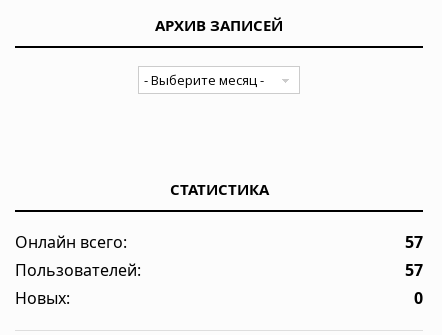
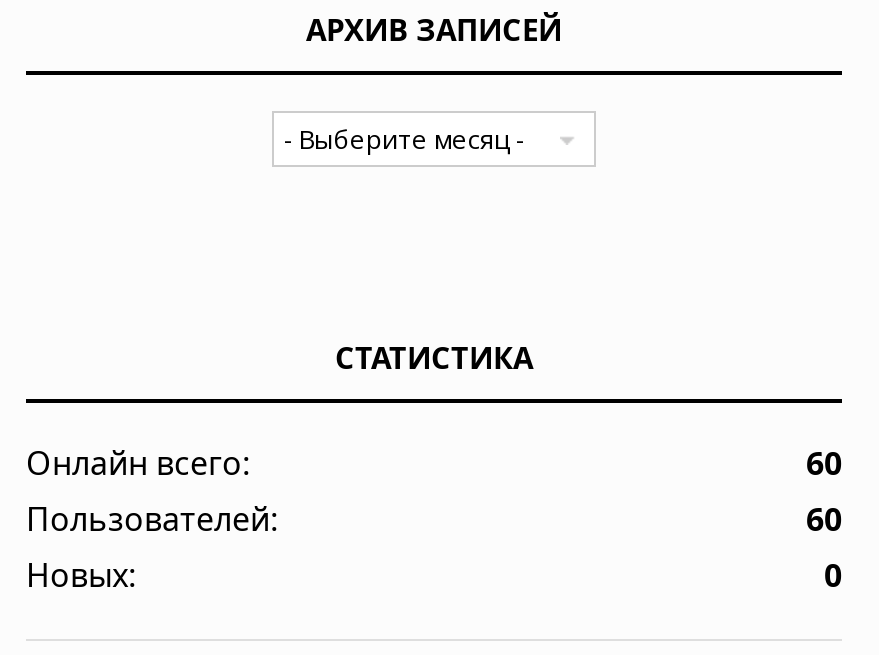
[405,231,423,253] 57 -> [806,441,842,485] 60
[405,259,423,281] 57 -> [806,497,842,541] 60

